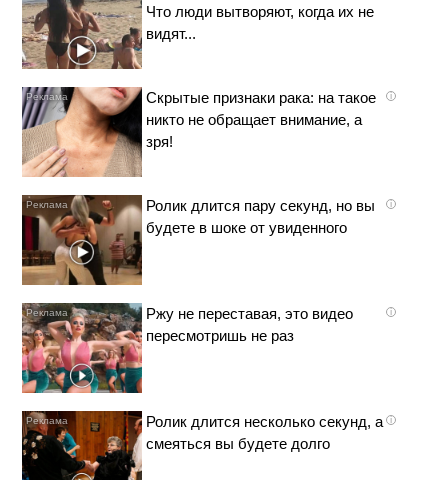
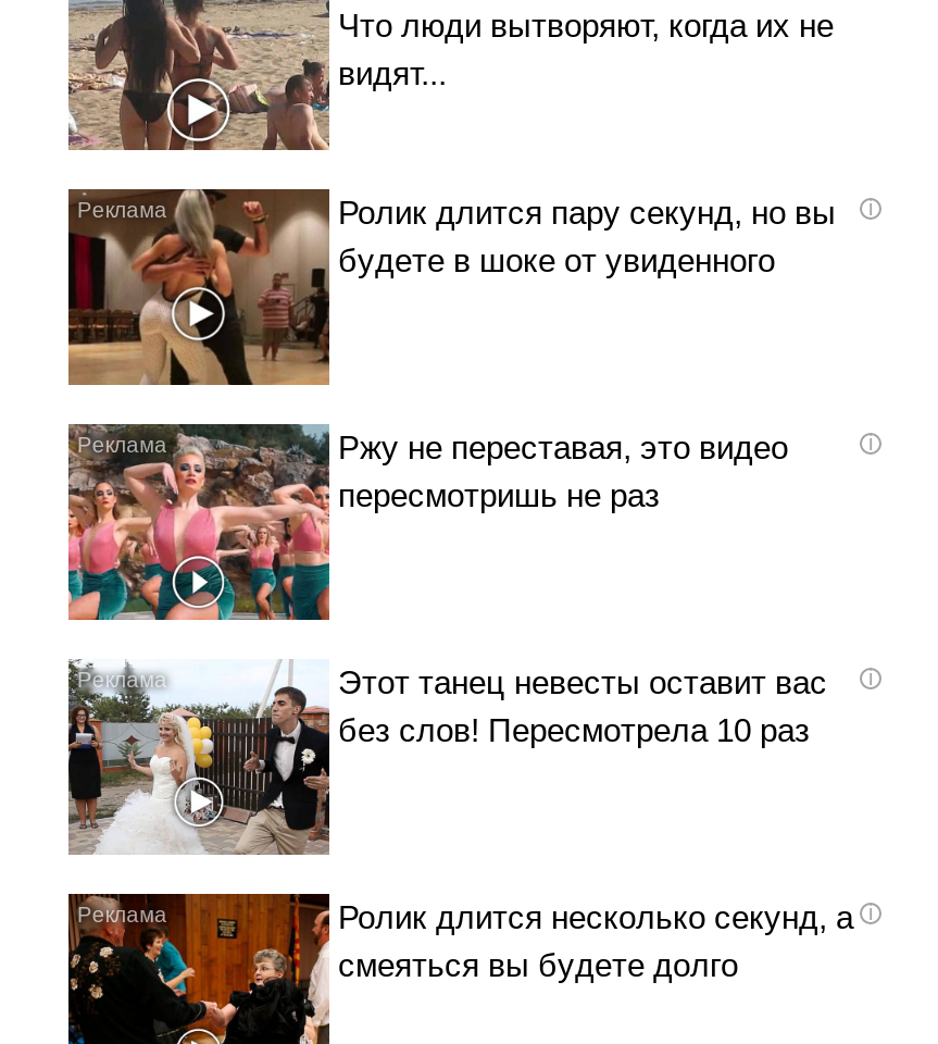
[22,86,376,177] [image] | Скрытые признаки рака: на такое | никто не обращает внимание, а | зря! -> none
moved [21,193,375,344] -> [66,185,836,513]: [image] | Ролик длится пару секунд, но вы | будете в шоке от увиденного | Ржу не переставая, это видео | пересмотришь не раз
moved [20,301,144,395] -> [64,420,334,624]: [image]
none -> [68,659,827,857] [image] | Этот танец невесты оставит вас | без слов! Пересмотрела 10 раз

